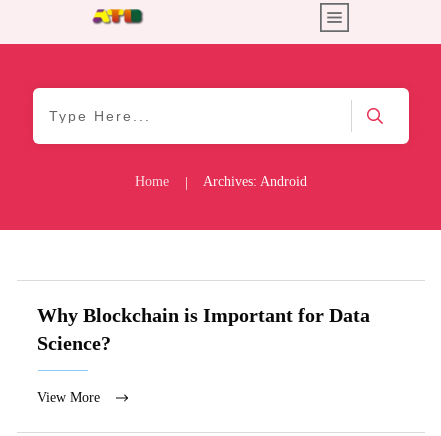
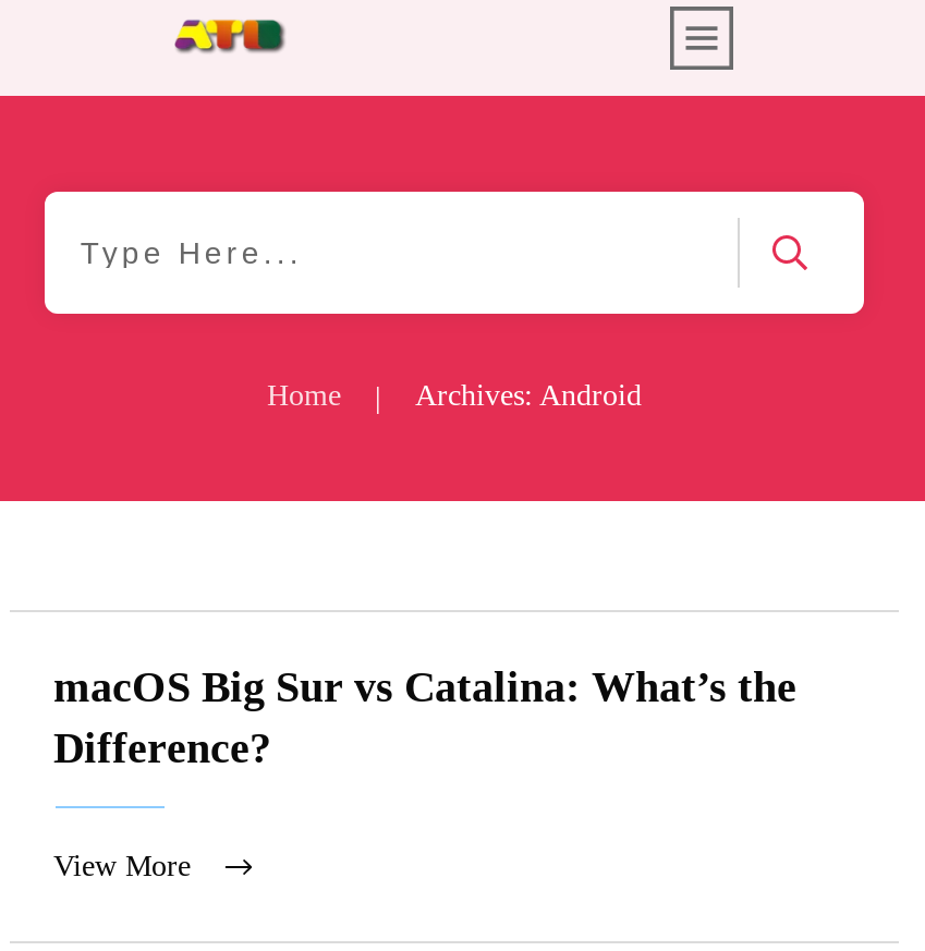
[37,304,370,354] Why Blockchain is Important for Data | Science? -> [53,663,796,772] macOS Big Sur vs Catalina: What’s the | Difference?

